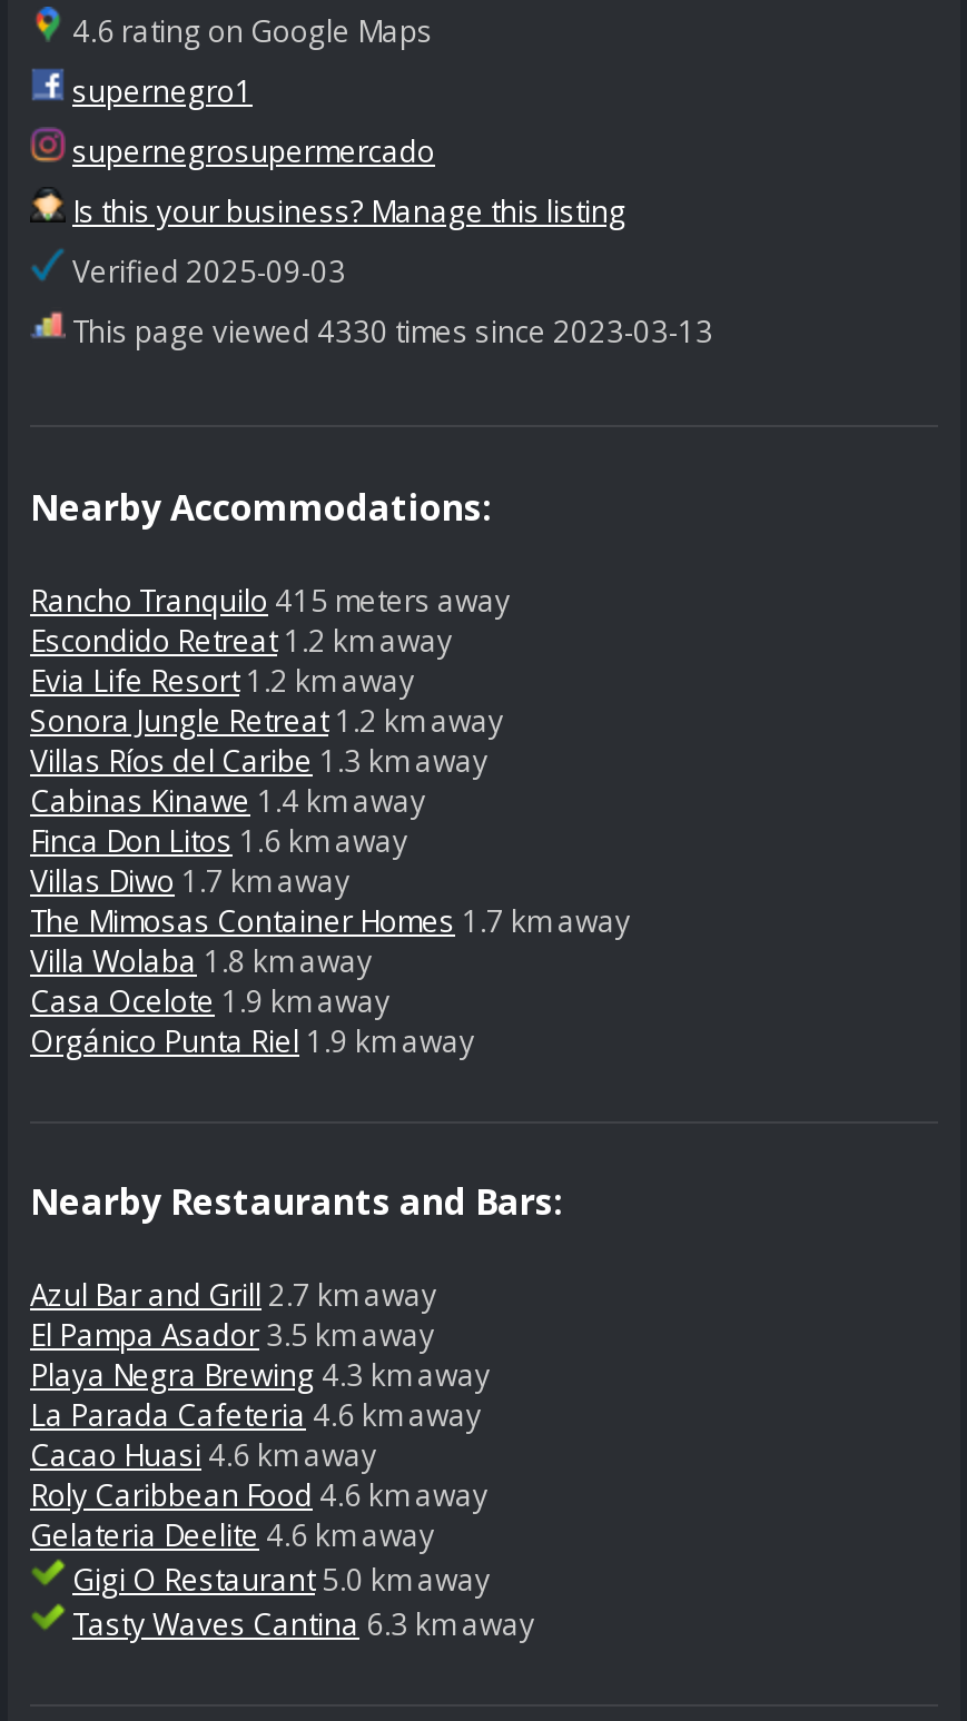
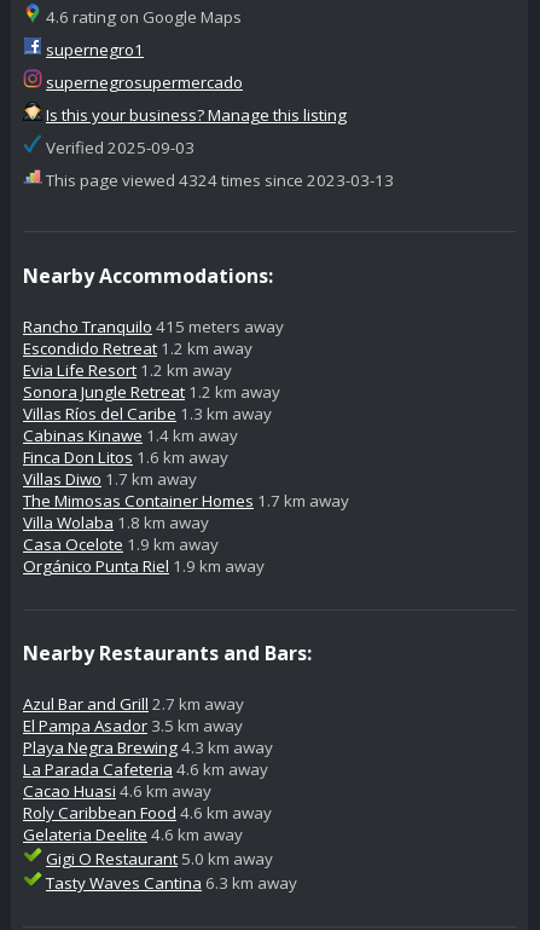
[66,311,713,351] This page viewed 4330 times since 2023-03-13 -> [42,169,394,191] This page viewed 4324 times since 2023-03-13

